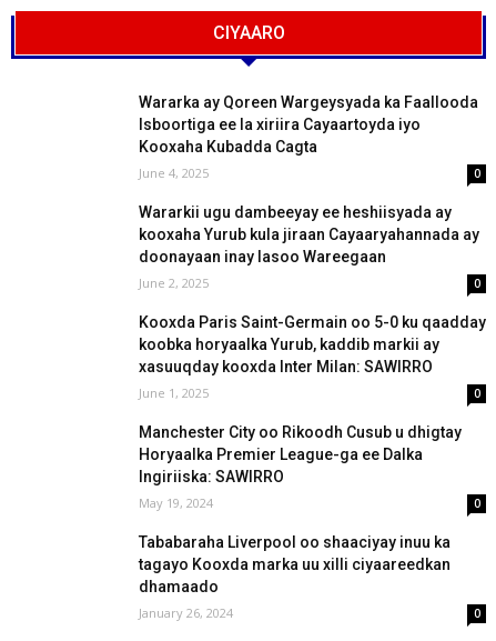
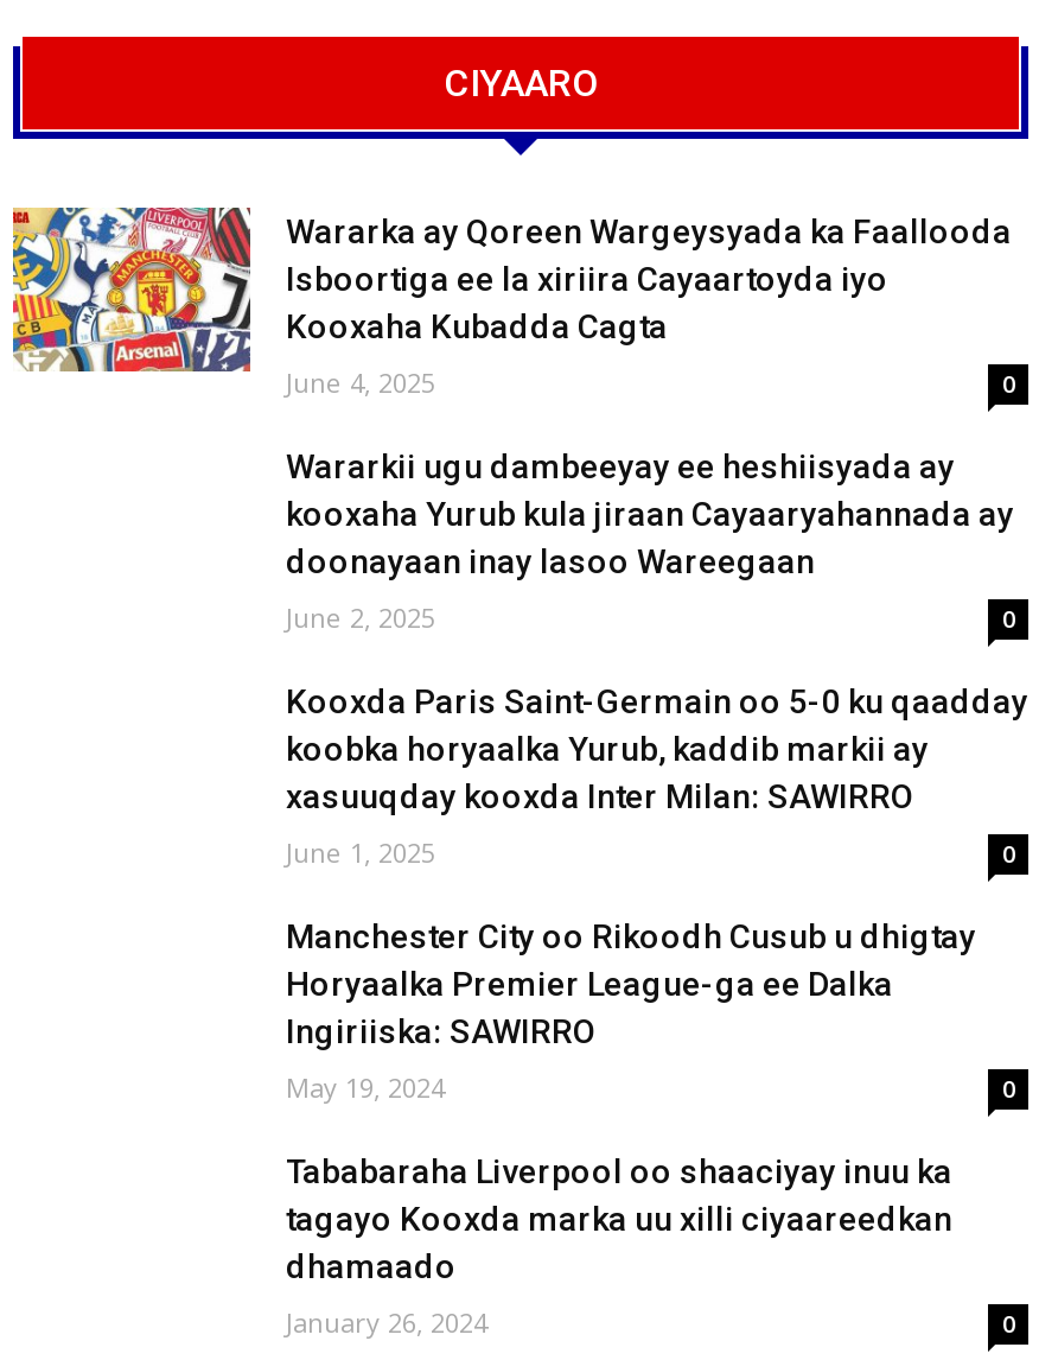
none -> [11,205,253,374] [image]

